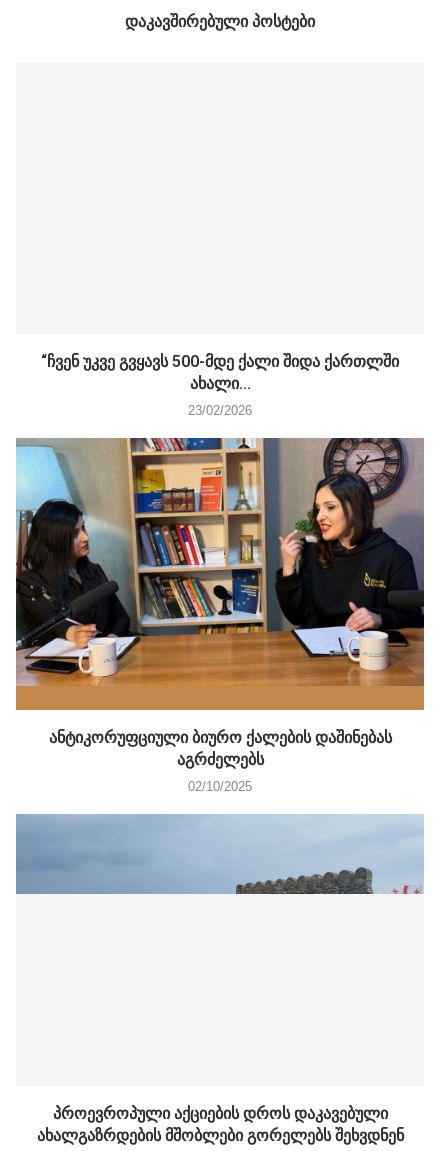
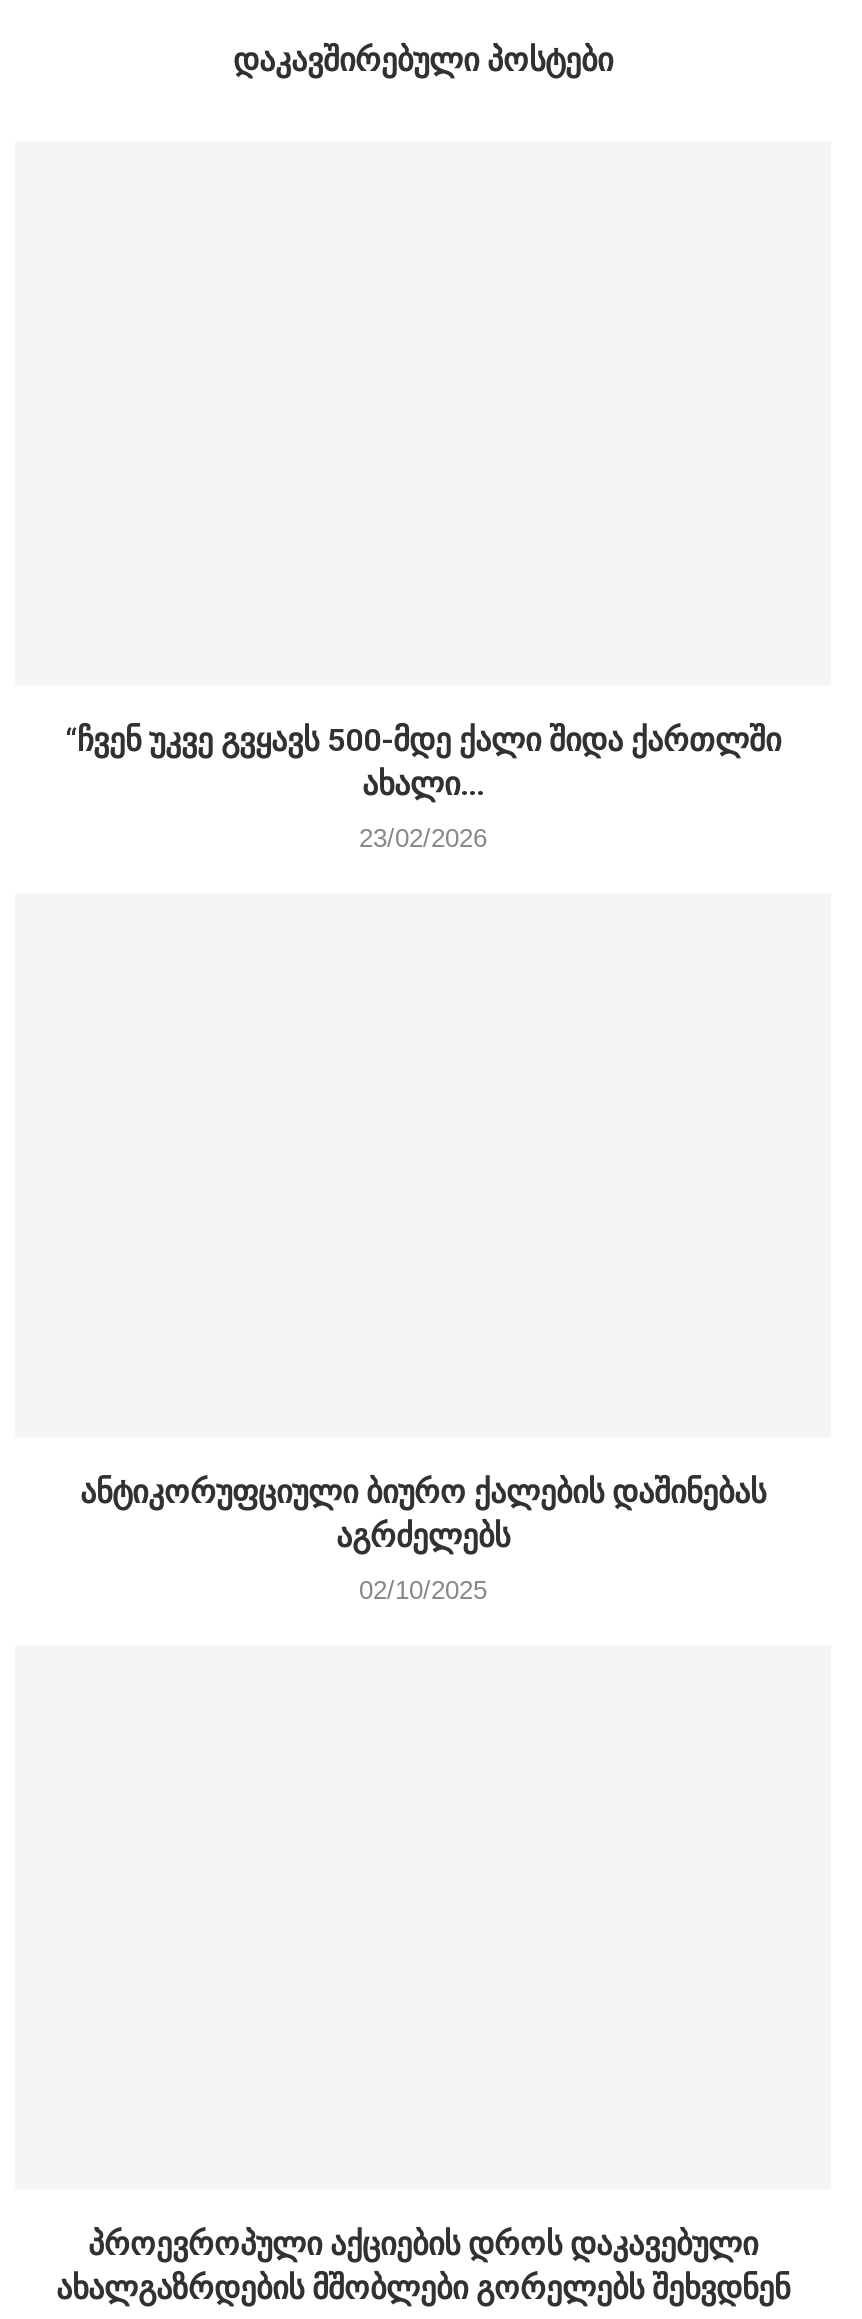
[15,437,425,711] [image] -> none
[15,814,424,895] [image] -> none

